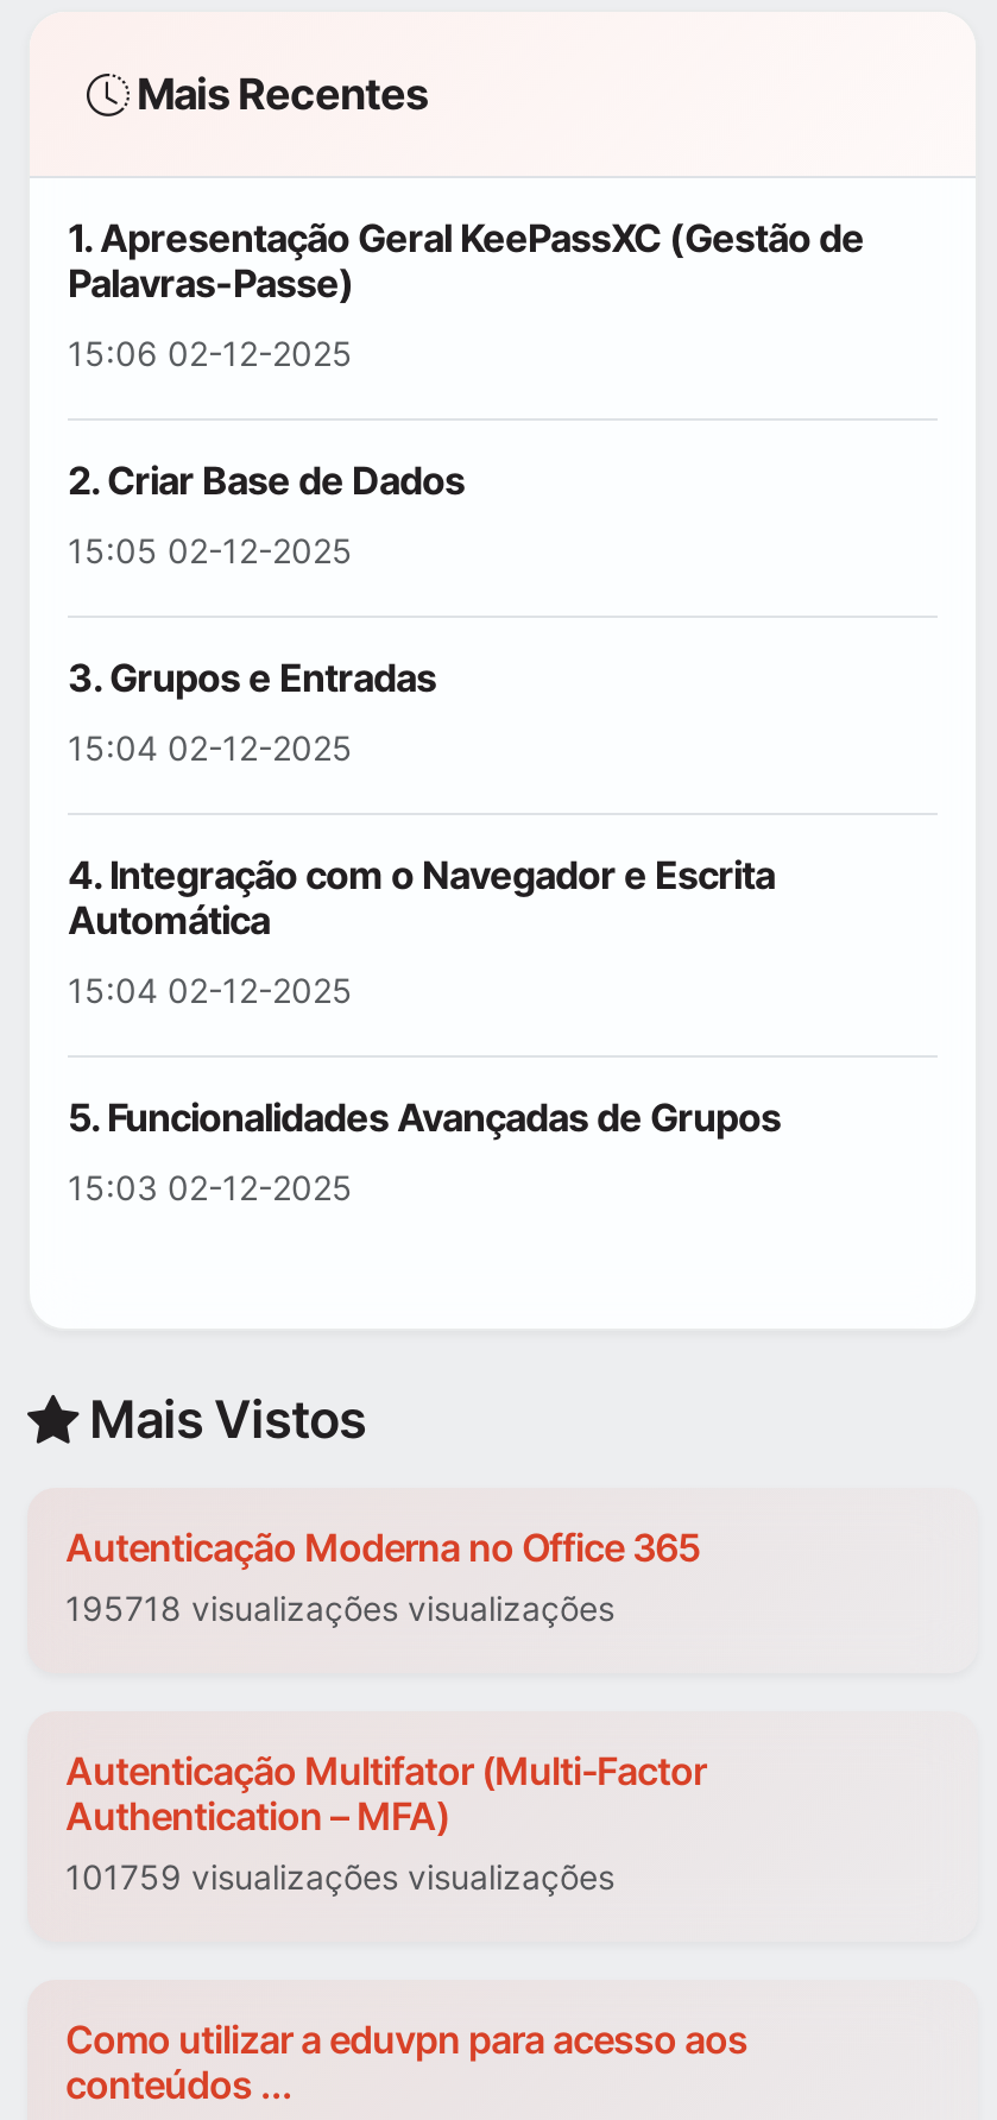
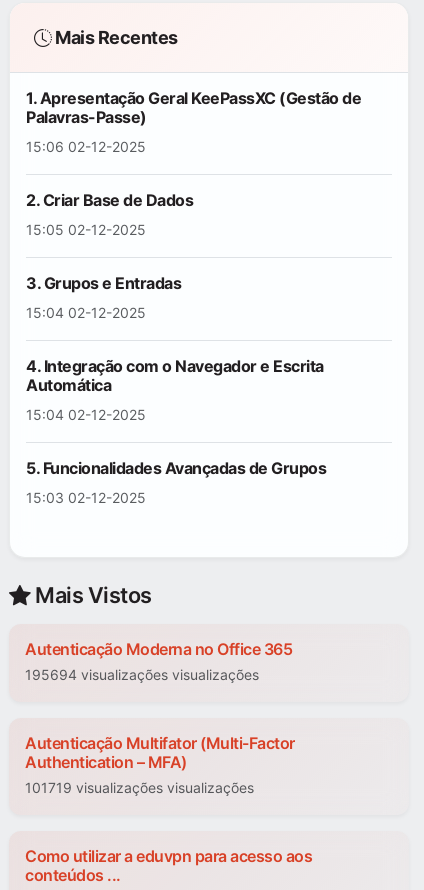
[65,1589,614,1629] 195718 visualizações visualizações -> [25,666,259,683] 195694 visualizações visualizações
[65,1857,614,1898] 101759 visualizações visualizações -> [25,779,254,796] 101719 visualizações visualizações

